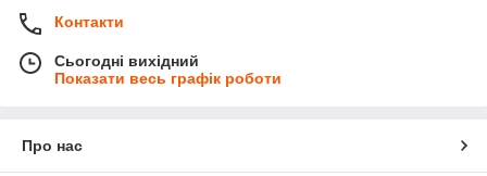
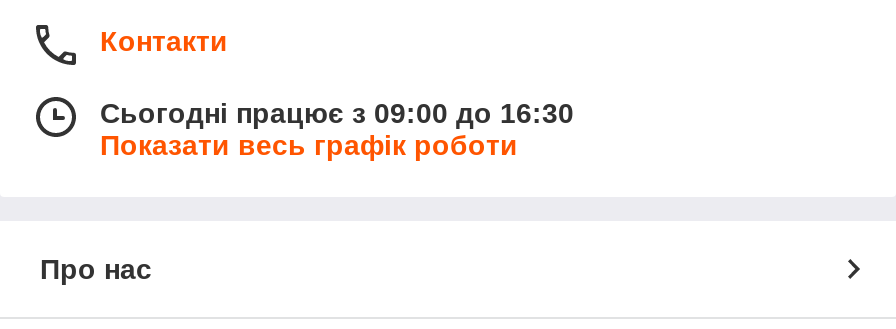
[54,52,199,69] Сьогодні вихідний -> [100,97,574,129] Сьогодні працює з 09:00 до 16:30

